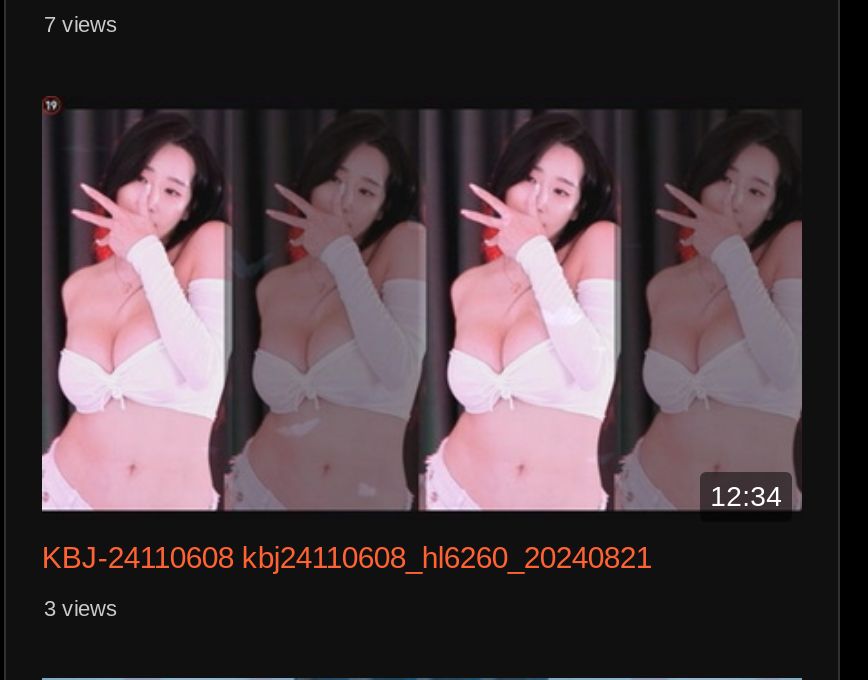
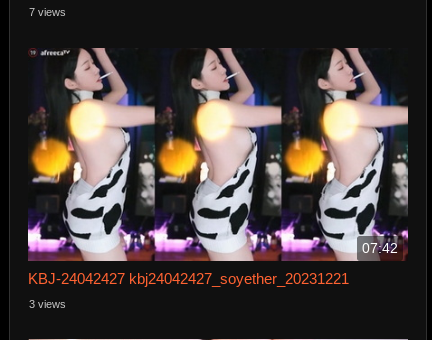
[40,96,804,522] [image] | 12:34 -> [28,47,409,262] [image] | 07:42
[42,540,652,574] KBJ-24110608 kbj24110608_hl6260_20240821 -> [28,270,349,287] KBJ-24042427 kbj24042427_soyether_20231221

